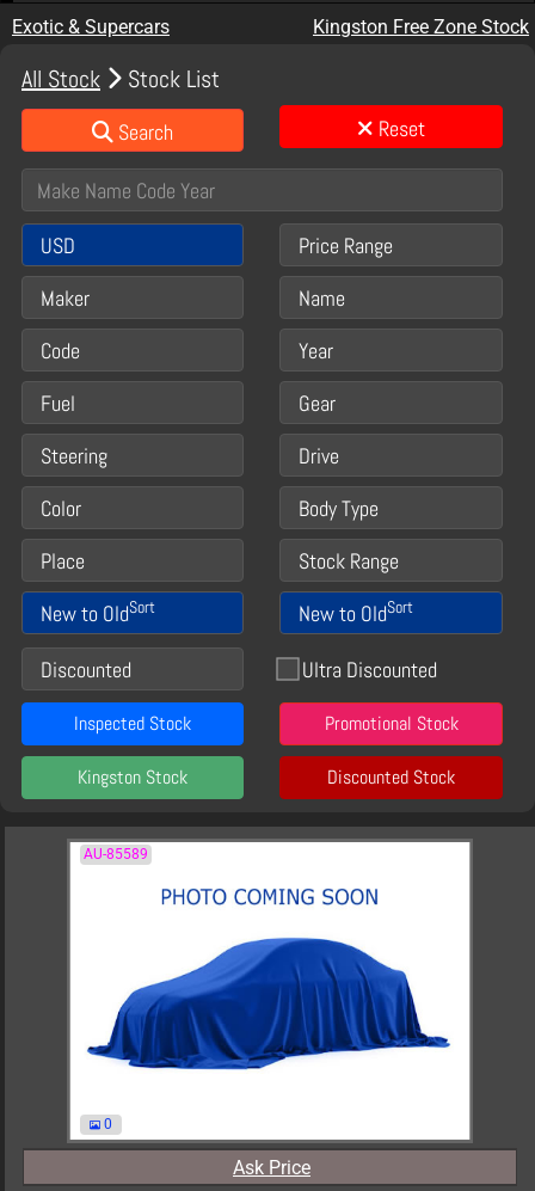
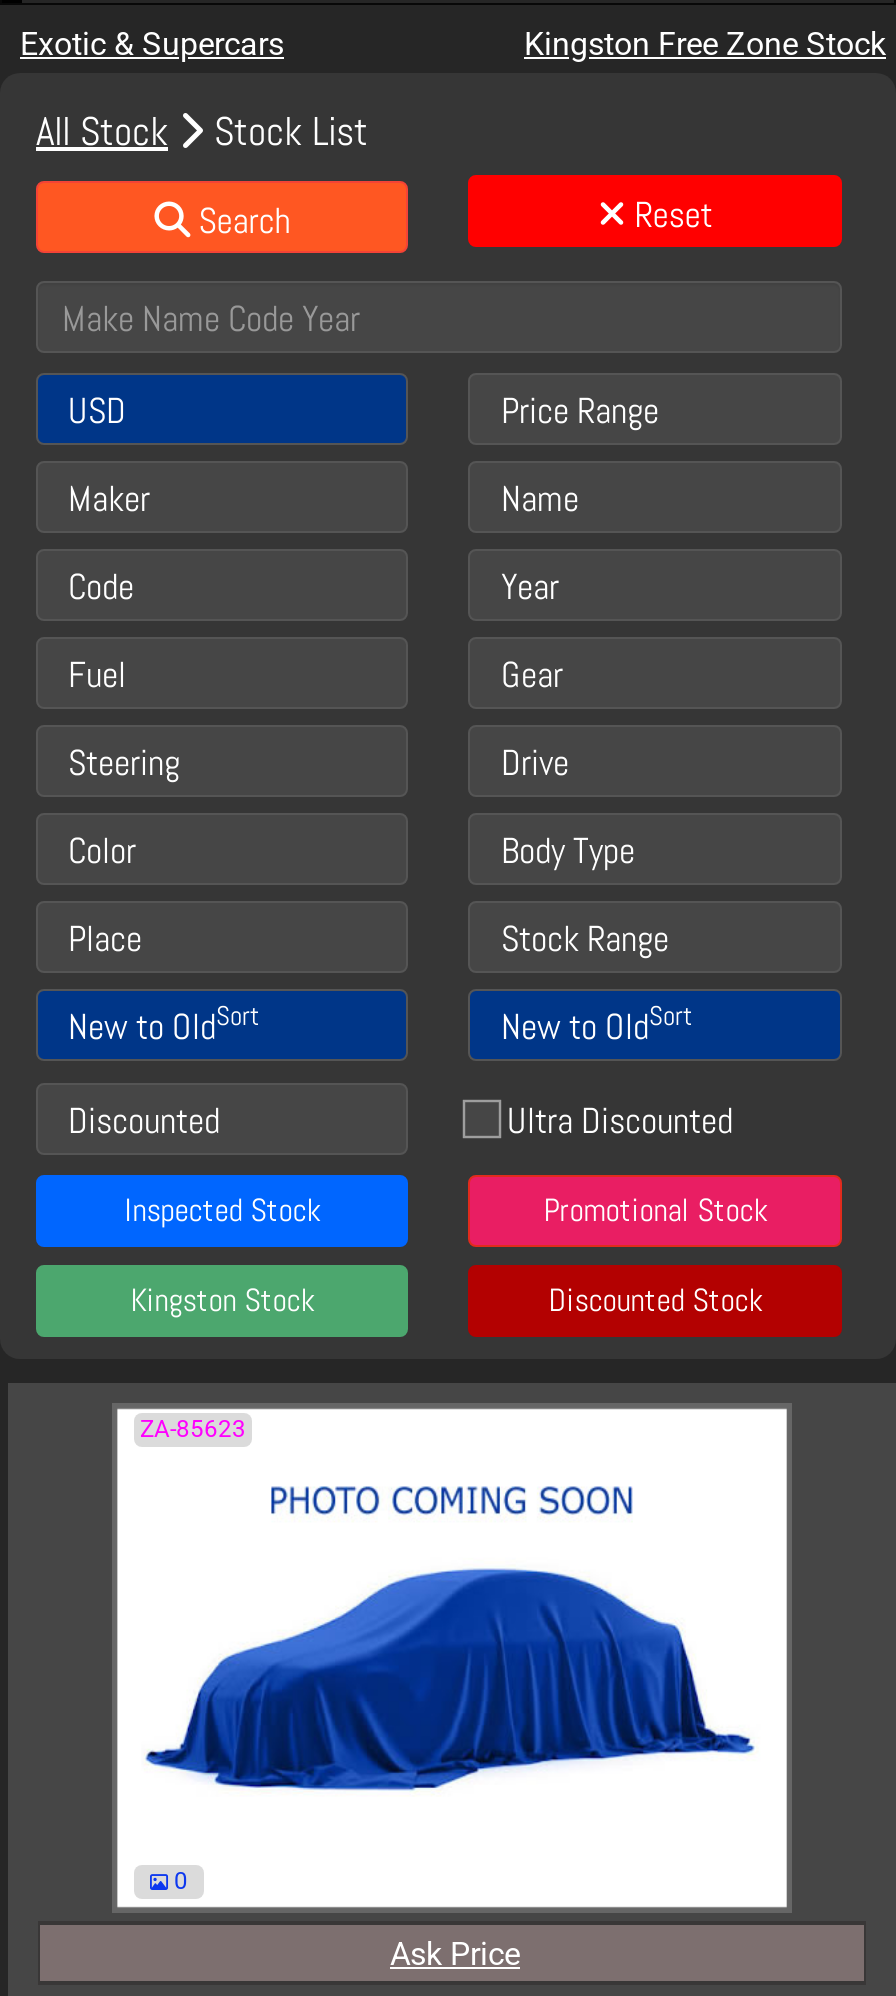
[84,846,148,862] AU-85589 -> [140,1415,246,1443] ZA-85623

